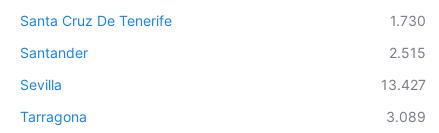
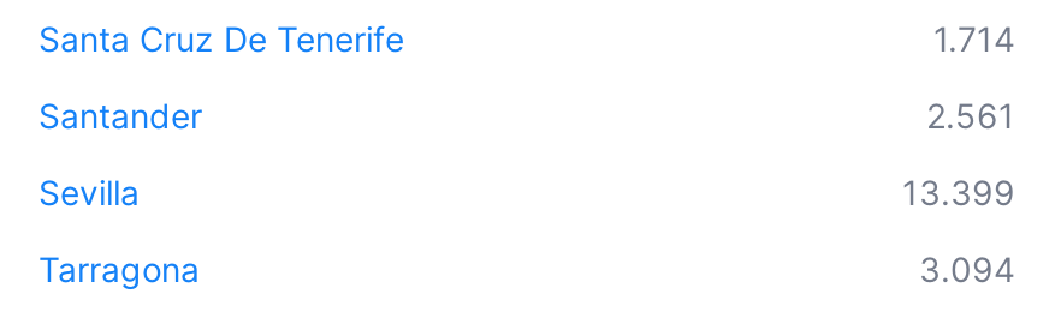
[390,12,426,29] 1.730 -> [933,17,1015,58] 1.714
[389,44,426,61] 2.515 -> [926,94,1015,135] 2.561
[381,76,426,93] 13.427 -> [902,171,1015,211] 13.399
[386,108,426,125] 3.089 -> [919,247,1015,288] 3.094

